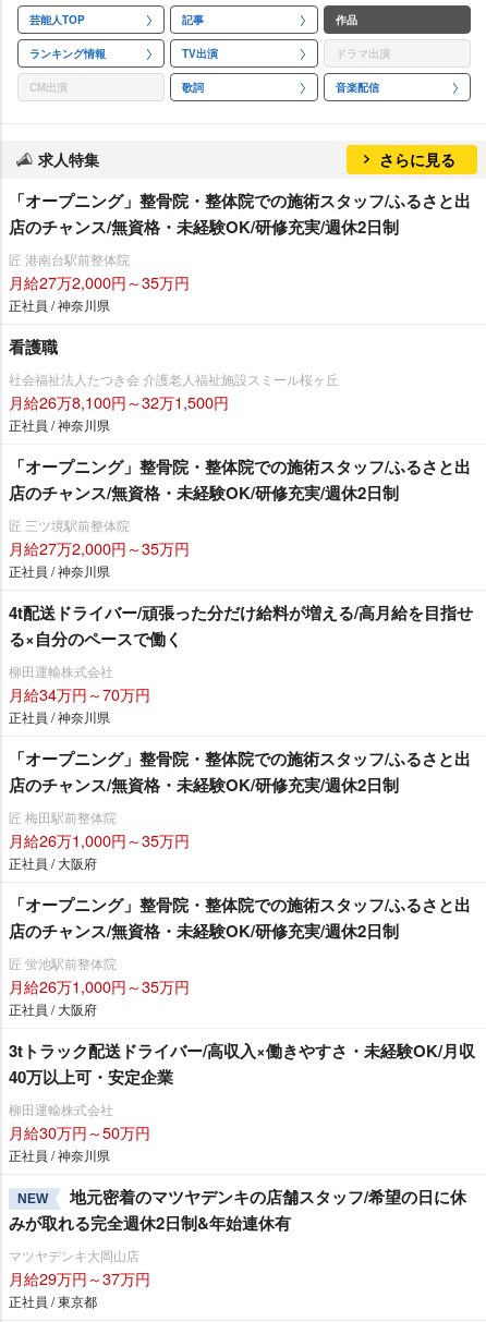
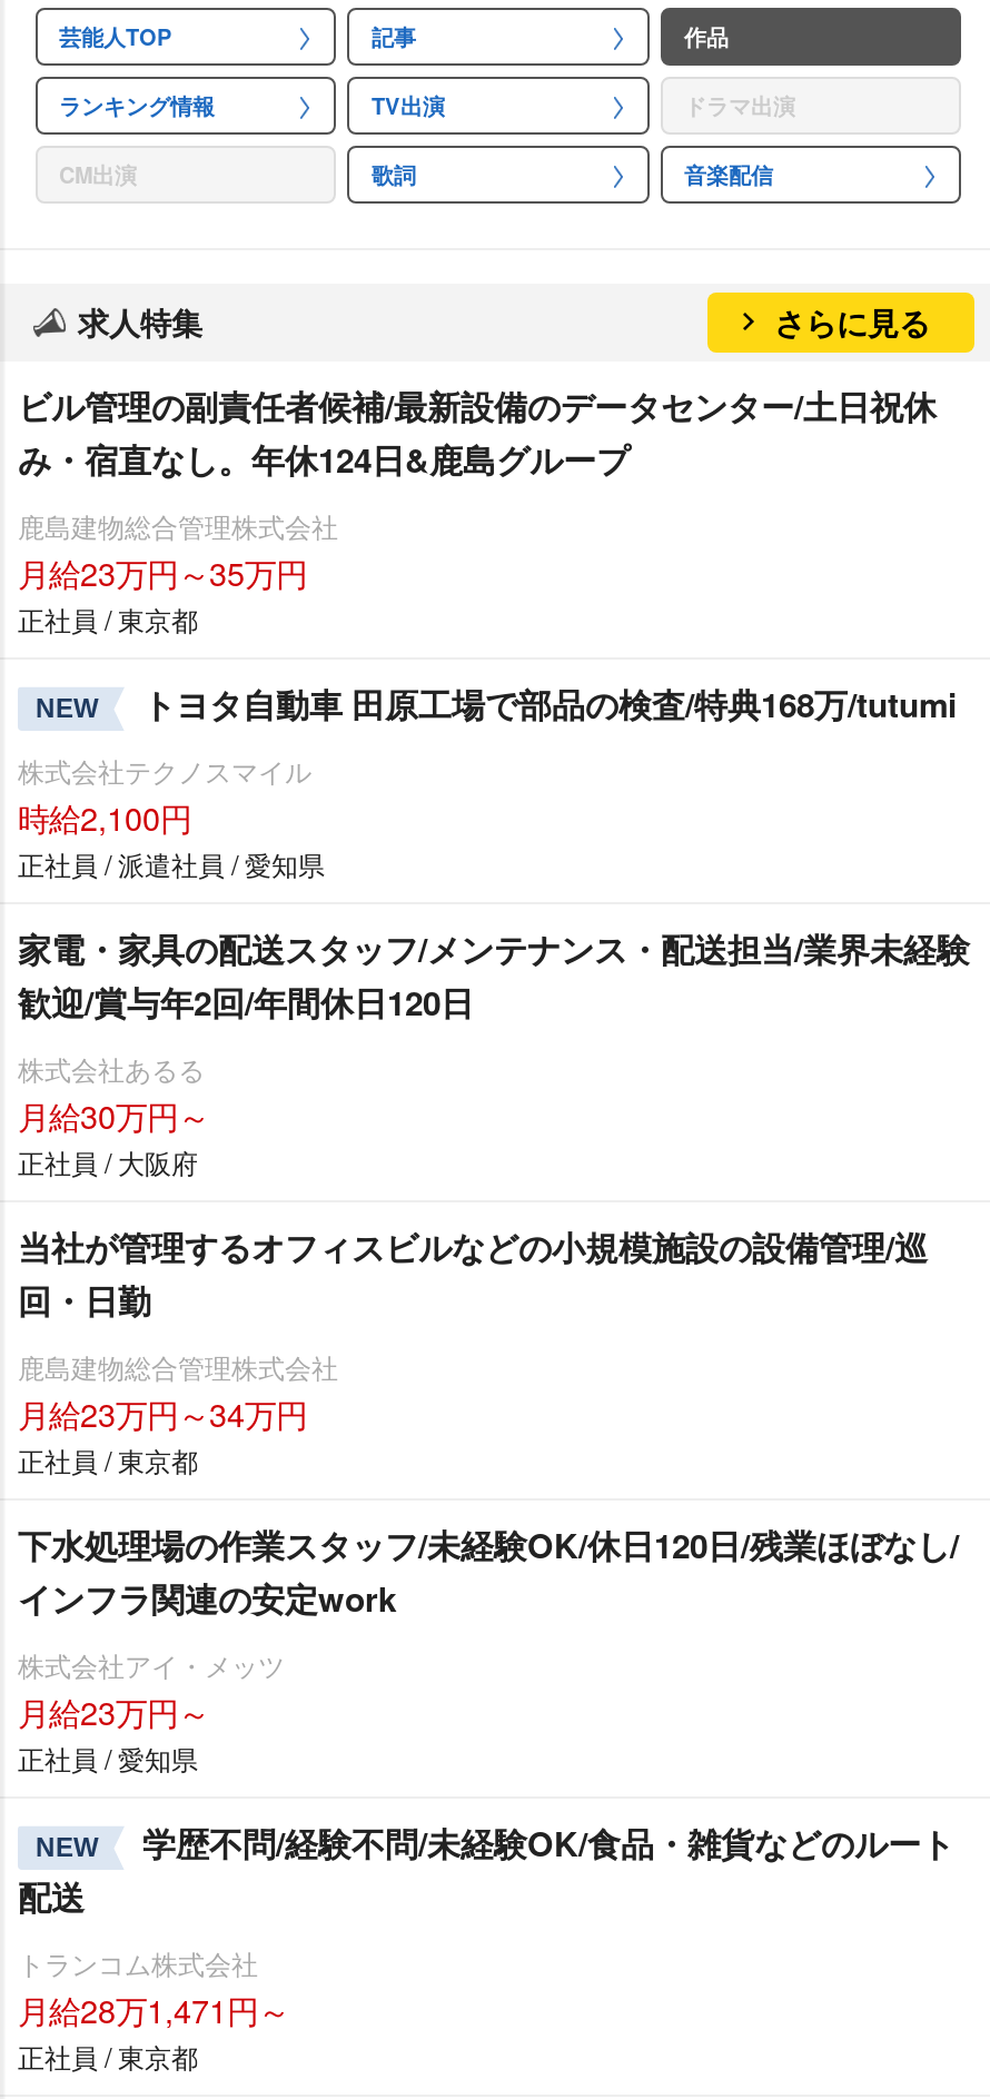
[9,189,473,852] 「オープニング」整骨院・整体院での施術スタッフ/ふるさと出 | 店のチャンス/無資格・未経験OK/研修充実/週休2日制 | 匠 港南台駅前整体院 | 月給27万2,000円～35万円 | 正社員 / 神奈川県 | 看護職 | 社会福祉法人たつき会 介護老人福祉施設スミール桜ヶ丘 | 月給26万8,100円～32万1,500円 | 正社員 / 神奈川県 | 「オープニング」整骨院・整体院での施術スタッフ/ふるさと出 | 店のチャンス/無資格・未経験OK/研修充実/週休2日制 | 匠 三ツ境駅前整体院 | 月給27万2,000円～35万円 | 正社員 / 神奈川県 | 4t配送ドライバー/頑張った分だけ給料が増える/高月給を目指せ | る×自分のペースで働く | 柳田運輸株式会社 | 月給34万円～70万円 | 正社員 / 神奈川県 | 「オープニング」整骨院・整体院での施術スタッフ/ふるさと出 | 店のチャンス/無資格・未経験OK/研修充実/週休2日制 | 匠 梅田駅前整体院 | 月給26万1,000円～35万円 -> [18,382,970,1139] ビル管理の副責任者候補/最新設備のデータセンター/土日祝休 | み・宿直なし。年休124日&鹿島グループ | 鹿島建物総合管理株式会社 | 月給23万円～35万円 | 正社員 / 東京都 | NEW | トヨタ自動車 田原工場で部品の検査/特典168万/tutumi | 株式会社テクノスマイル | 時給2,100円 | 正社員 / 派遣社員 / 愛知県 | 家電・家具の配送スタッフ/メンテナンス・配送担当/業界未経験 | 歓迎/賞与年2回/年間休日120日 | 株式会社あるる | 月給30万円～
[9,893,471,943] 「オープニング」整骨院・整体院での施術スタッフ/ふるさと出 | 店のチャンス/無資格・未経験OK/研修充実/週休2日制 -> [18,1223,928,1326] 当社が管理するオフィスビルなどの小規模施設の設備管理/巡 | 回・日勤
[9,954,190,1018] 匠 蛍池駅前整体院 | 月給26万1,000円～35万円 | 正社員 / 大阪府 -> [18,1348,338,1479] 鹿島建物総合管理株式会社 | 月給23万円～34万円 | 正社員 / 東京都
[9,1039,475,1089] 3tトラック配送ドライバー/高収入×働きやすさ・未経験OK/月収 | 40万以上可・安定企業 -> [18,1521,959,1624] 下水処理場の作業スタッフ/未経験OK/休日120日/残業ほぼなし/ | インフラ関連の安定work
[9,1100,150,1164] 柳田運輸株式会社 | 月給30万円～50万円 | 正社員 / 神奈川県 -> [18,1646,285,1777] 株式会社アイ・メッツ | 月給23万円～ | 正社員 / 愛知県
[9,1185,466,1235] 地元密着のマツヤデンキの店舗スタッフ/希望の日に休 | みが取れる完全週休2日制&年始連休有 -> [18,1820,954,1922] 学歴不問/経験不問/未経験OK/食品・雑貨などのルート | 配送
[9,1246,150,1290] マツヤデンキ大岡山店 | 月給29万円～37万円 -> [18,1944,289,2033] トランコム株式会社 | 月給28万1,471円～

